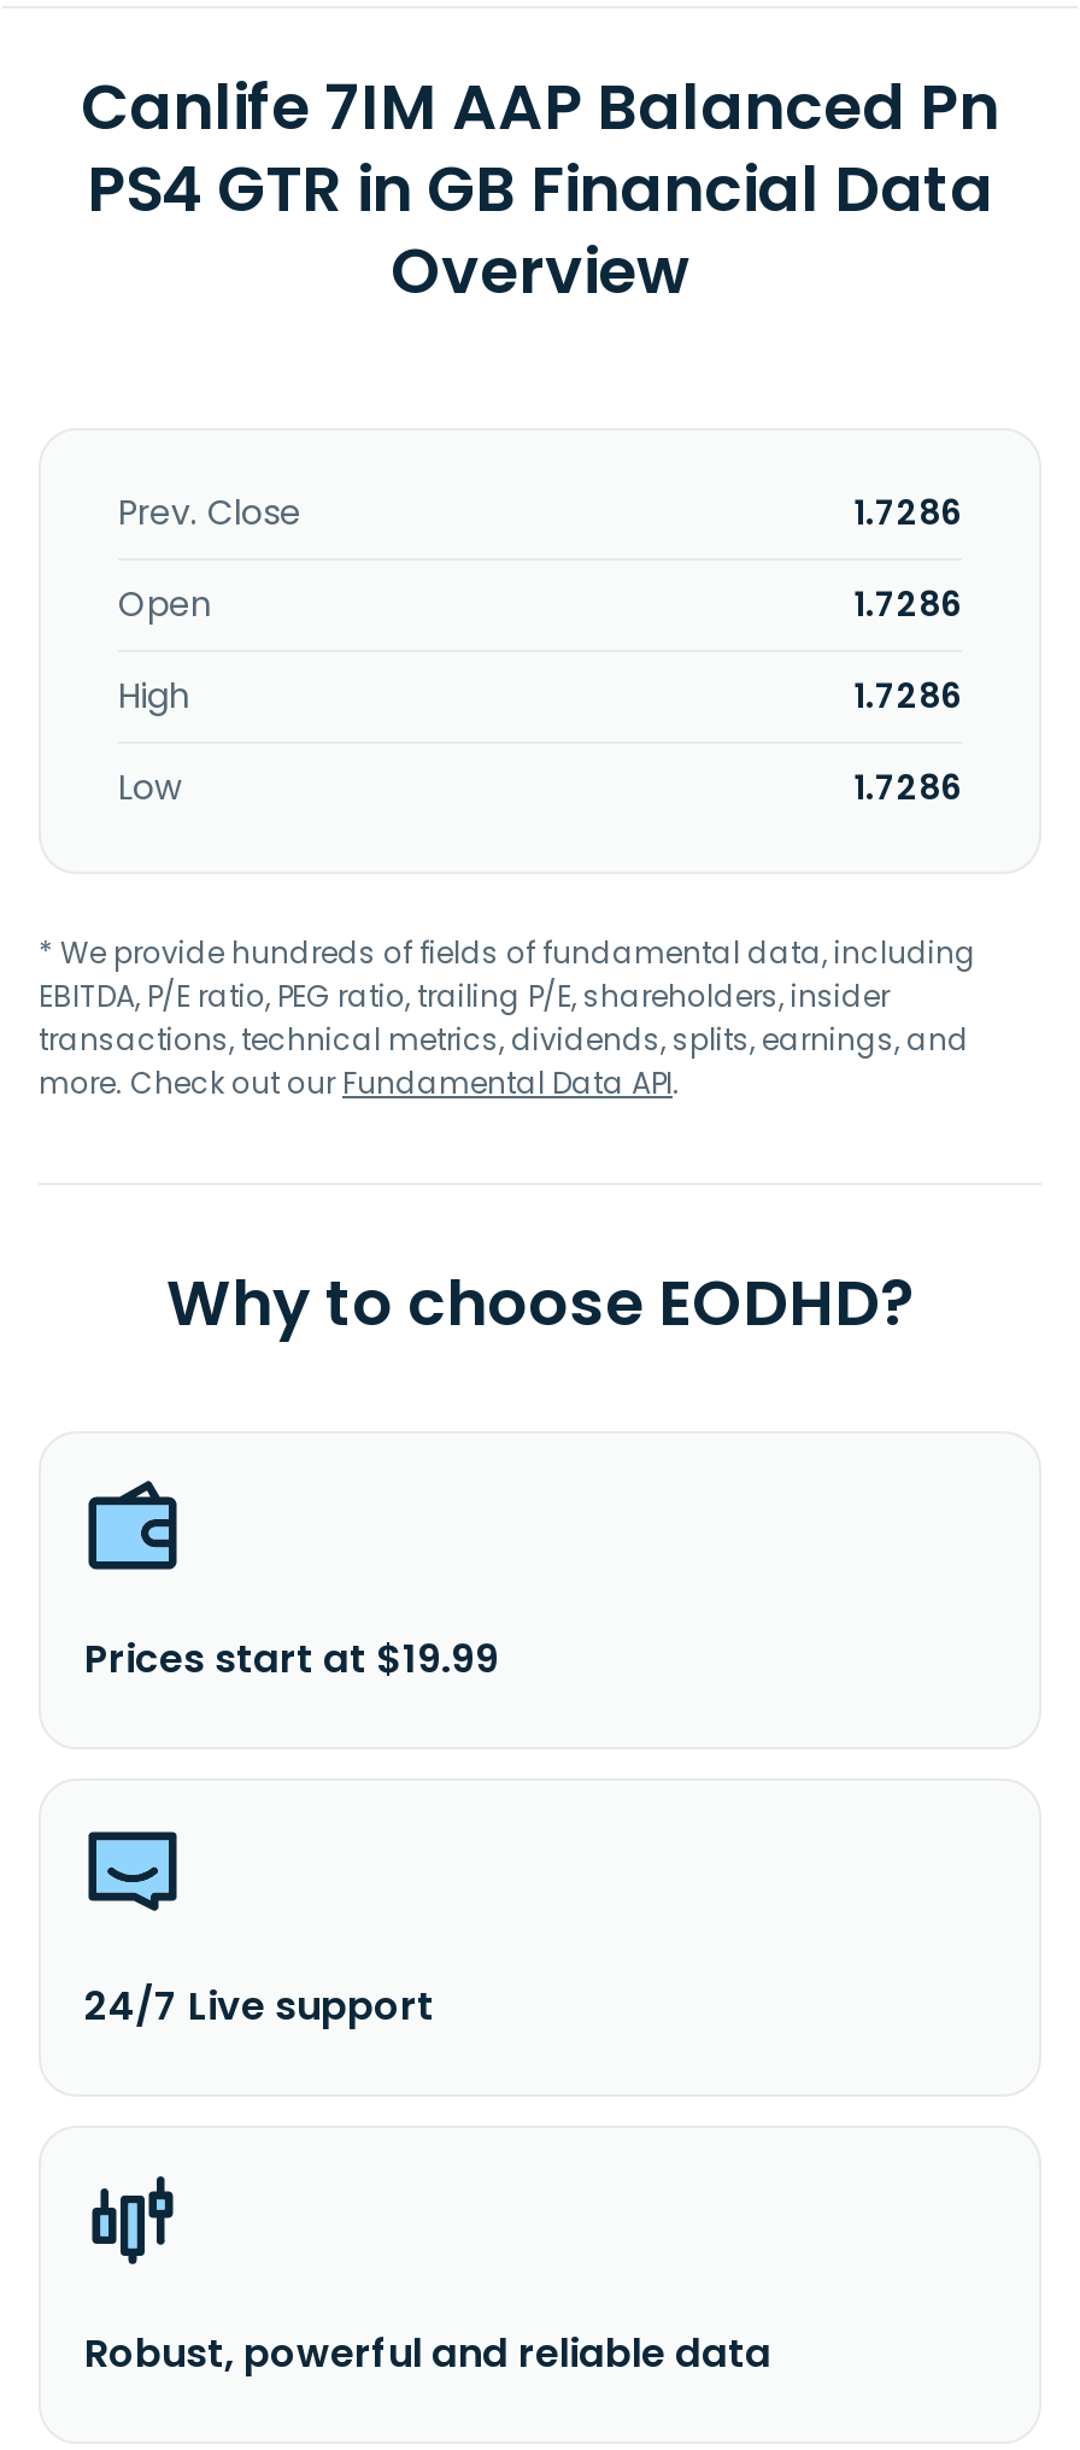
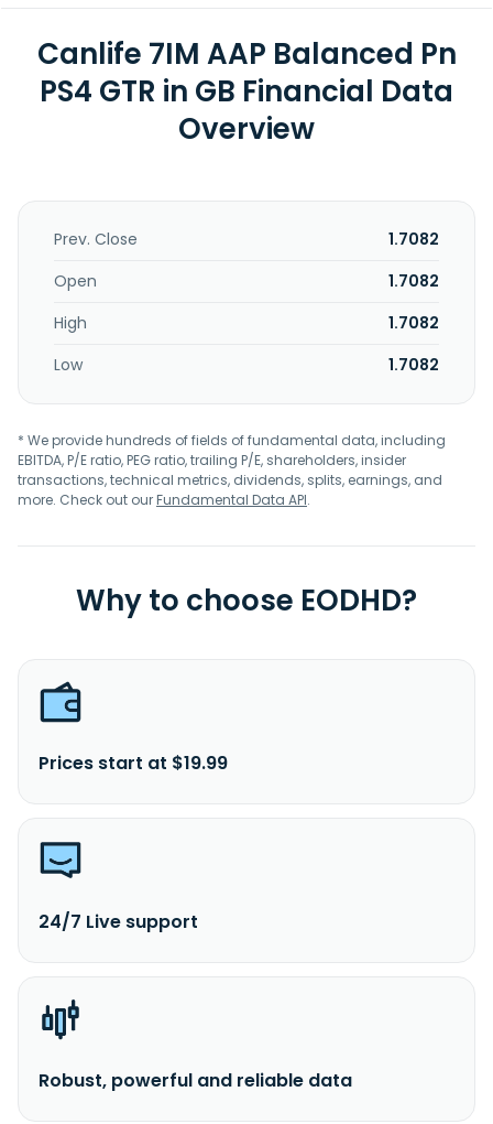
[853,488,962,537] 1.7286 -> [388,228,439,250] 1.7082
[853,580,962,628] 1.7286 -> [388,270,439,292] 1.7082
[853,672,962,720] 1.7286 -> [388,312,439,334] 1.7082
[853,763,962,811] 1.7286 -> [388,354,439,376] 1.7082

